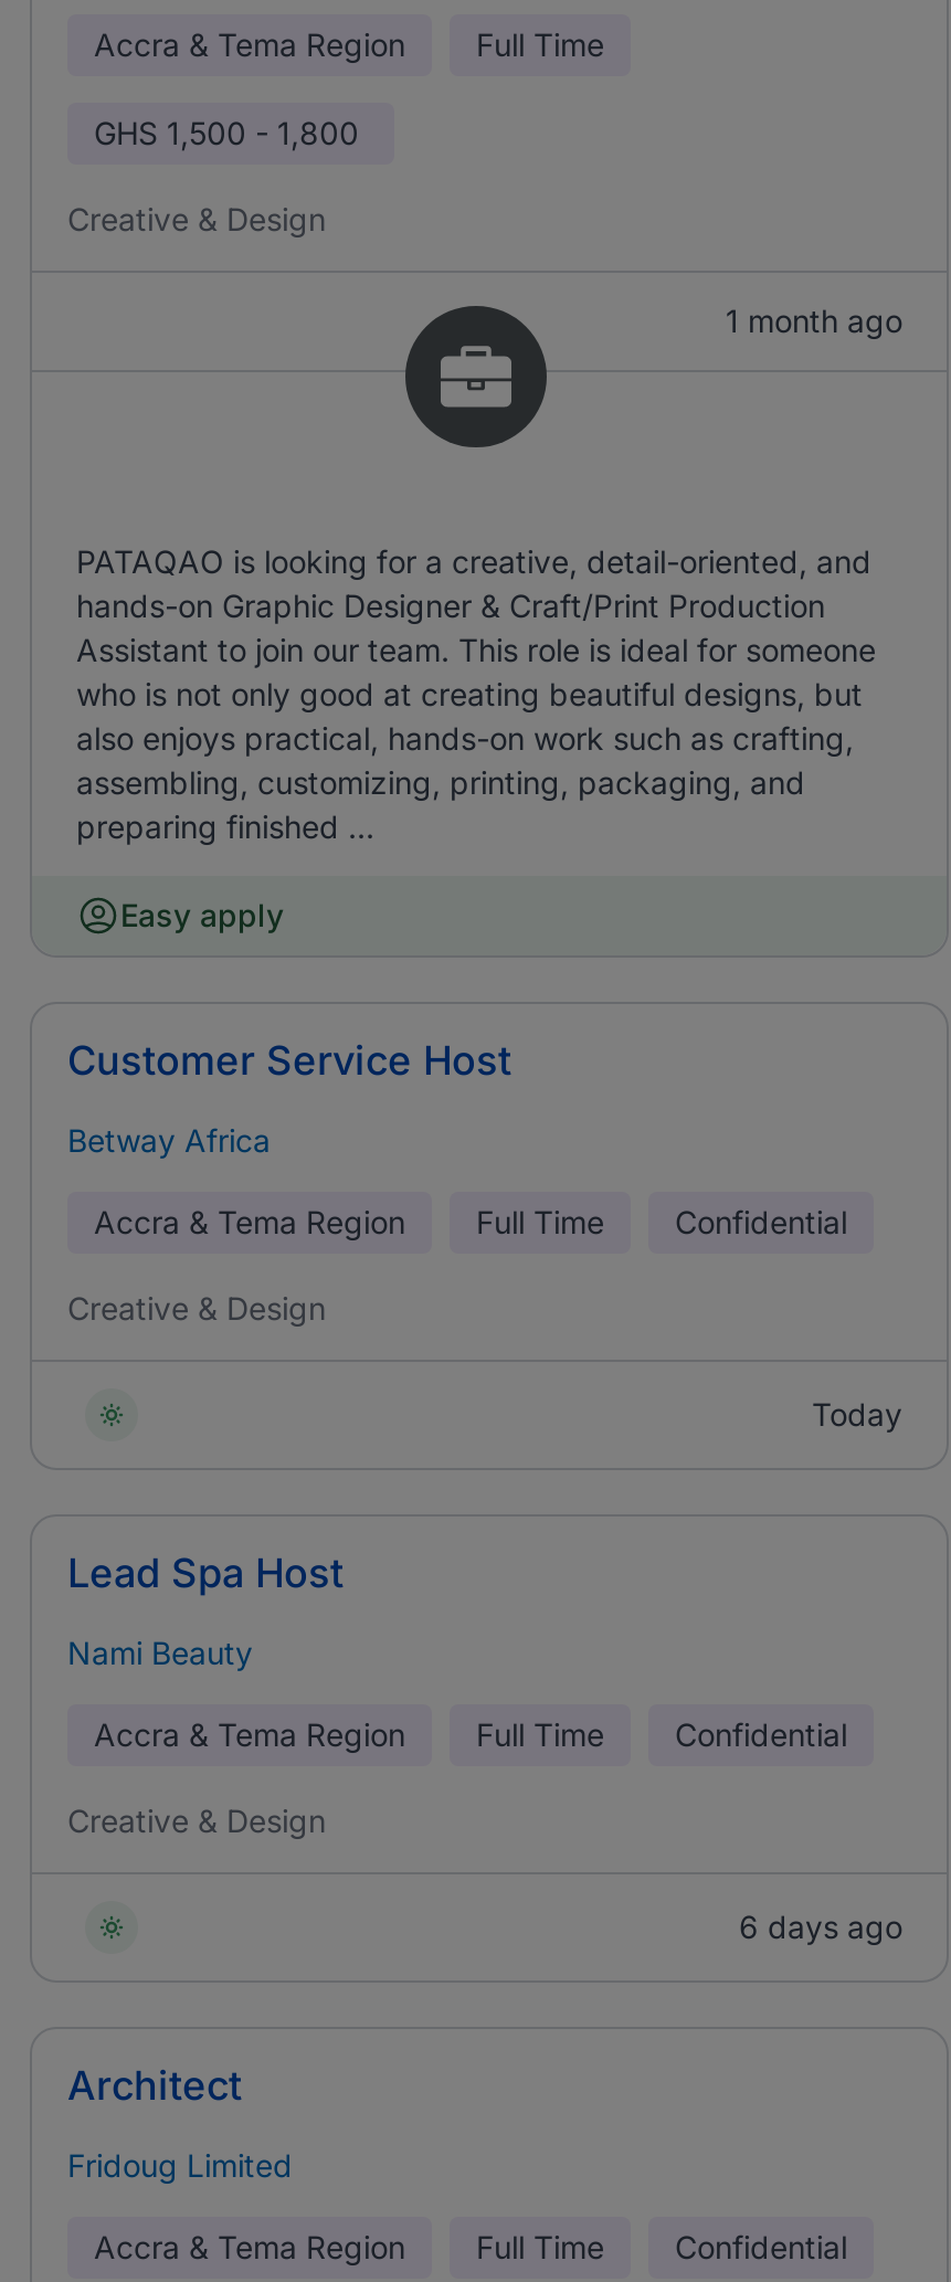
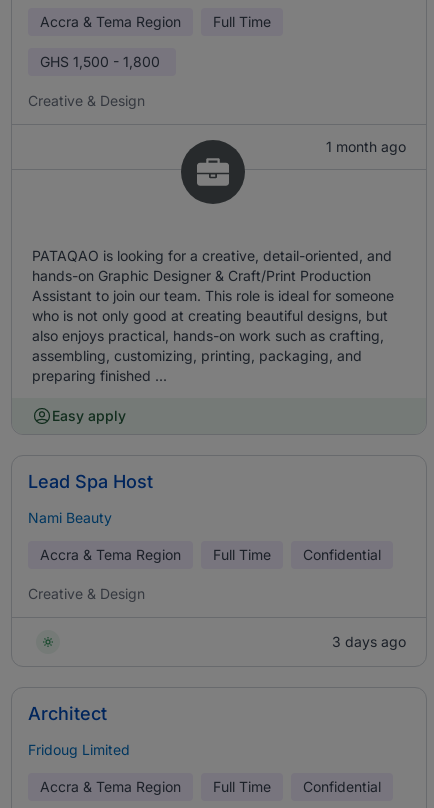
[67,1037,902,1433] Customer Service Host | Betway Africa | Accra & Tema Region | Full Time | Confidential | Creative & Design | Today -> none
[739,1908,902,1945] 6 days ago -> [332,633,406,650] 3 days ago

